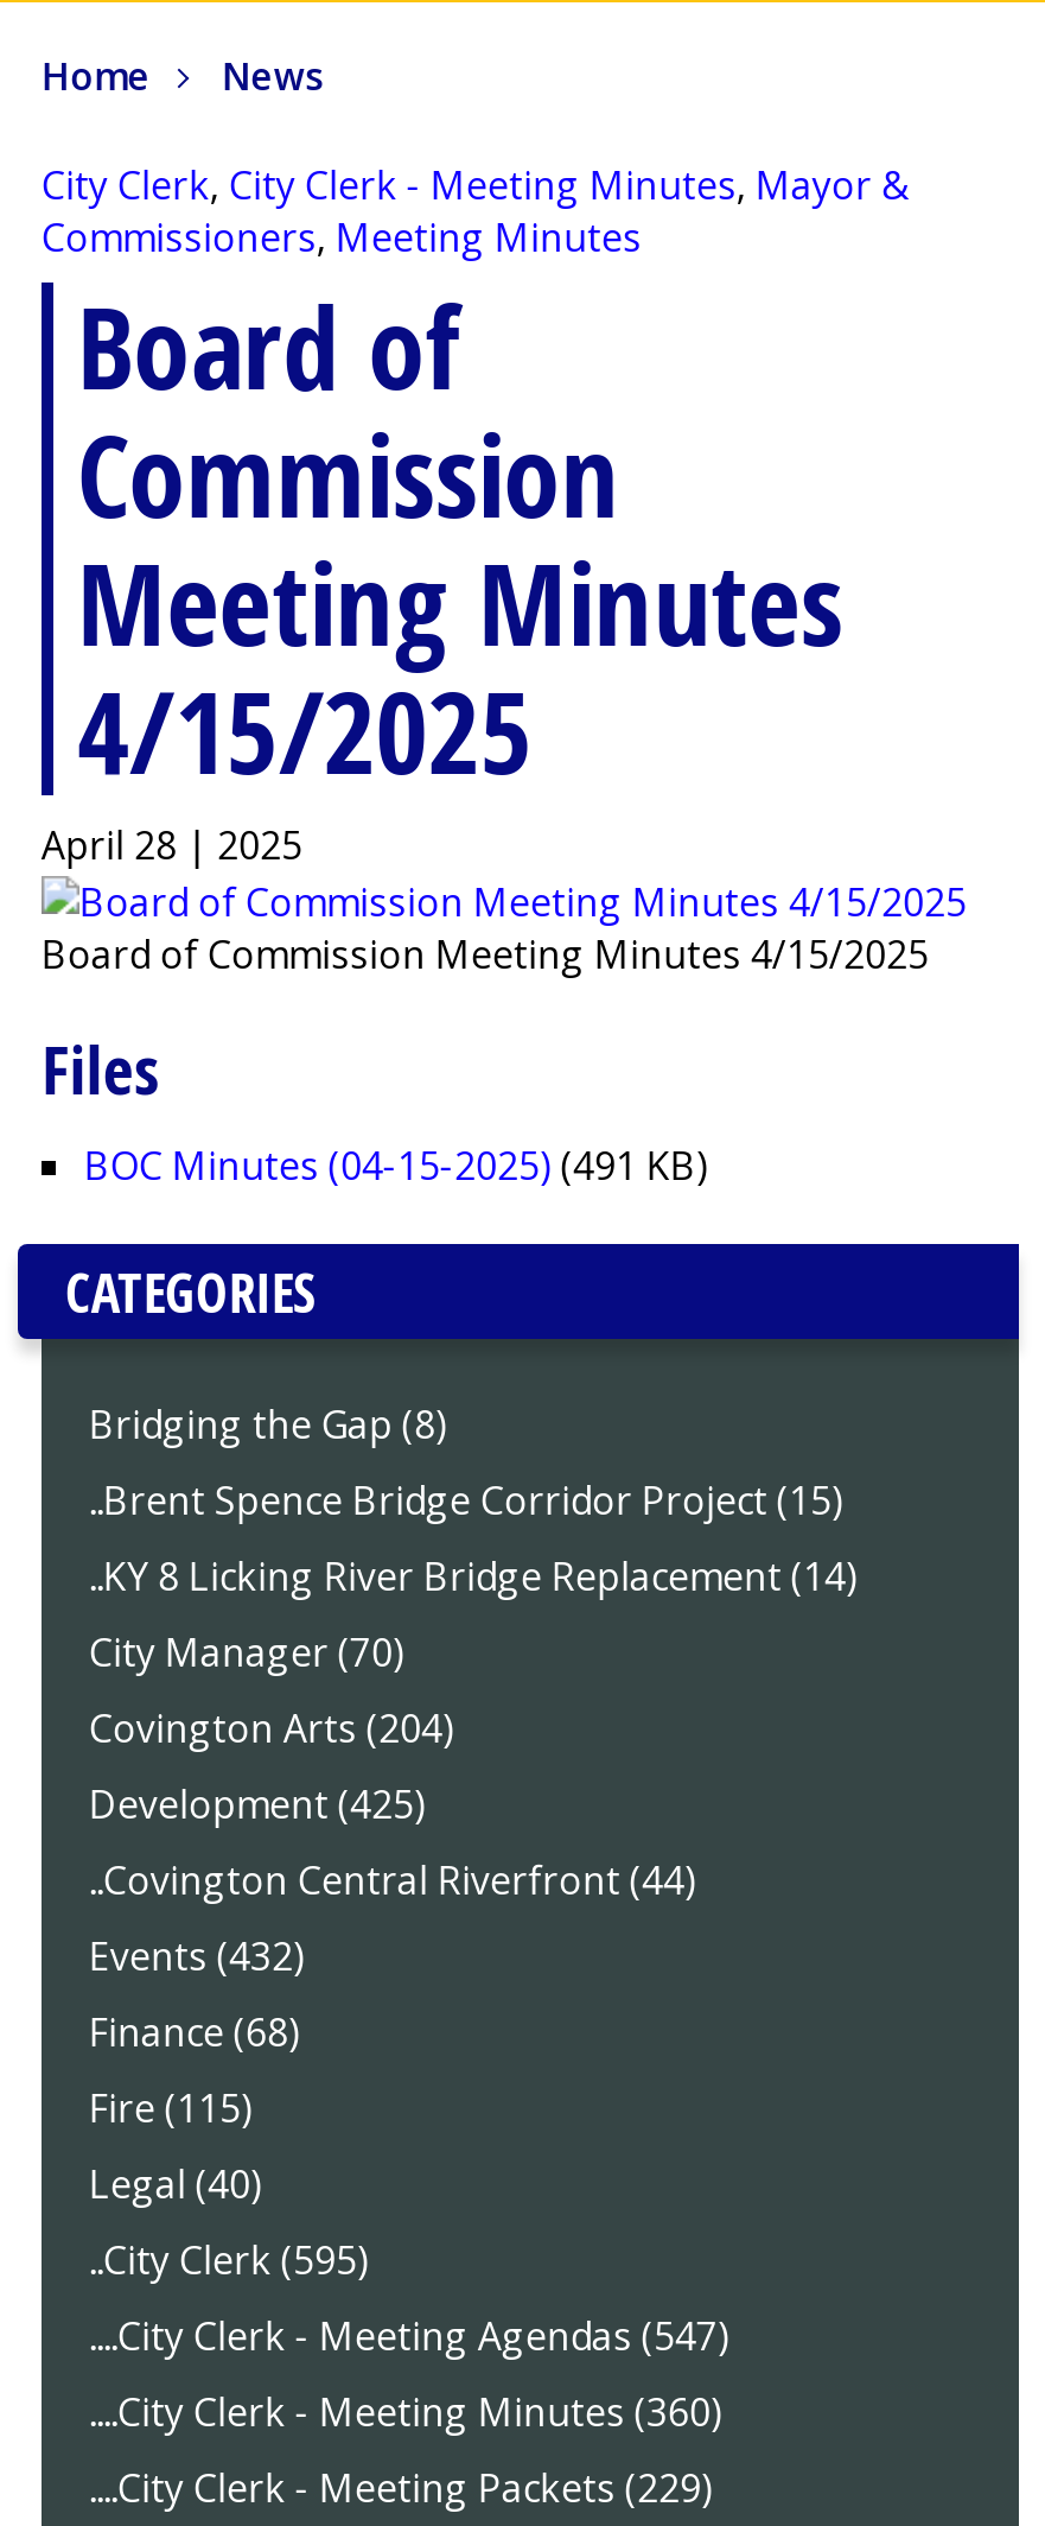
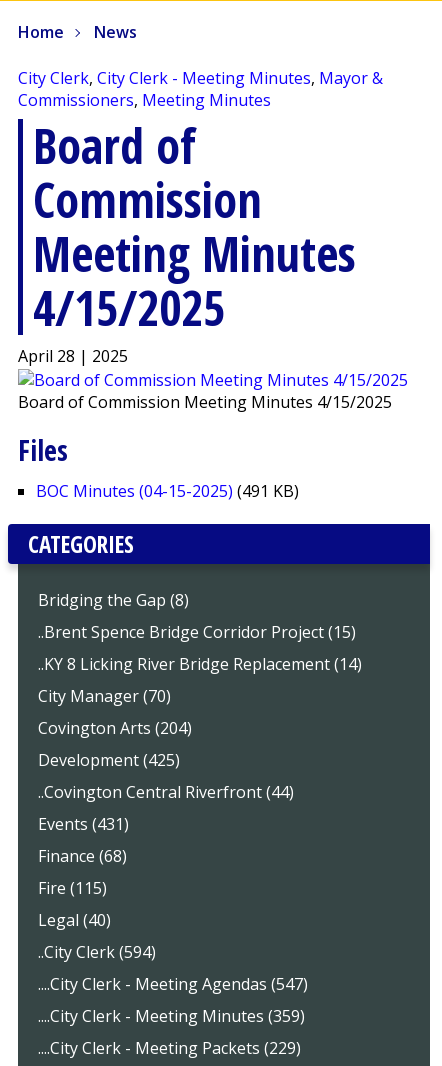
[88,1930,304,1982] Events (432) -> [38,813,129,835] Events (431)
[88,2234,368,2286] ..City Clerk (595) -> [38,941,156,963] ..City Clerk (594)
[88,2386,722,2438] ....City Clerk - Meeting Minutes (360) -> [38,1005,305,1027] ....City Clerk - Meeting Minutes (359)

